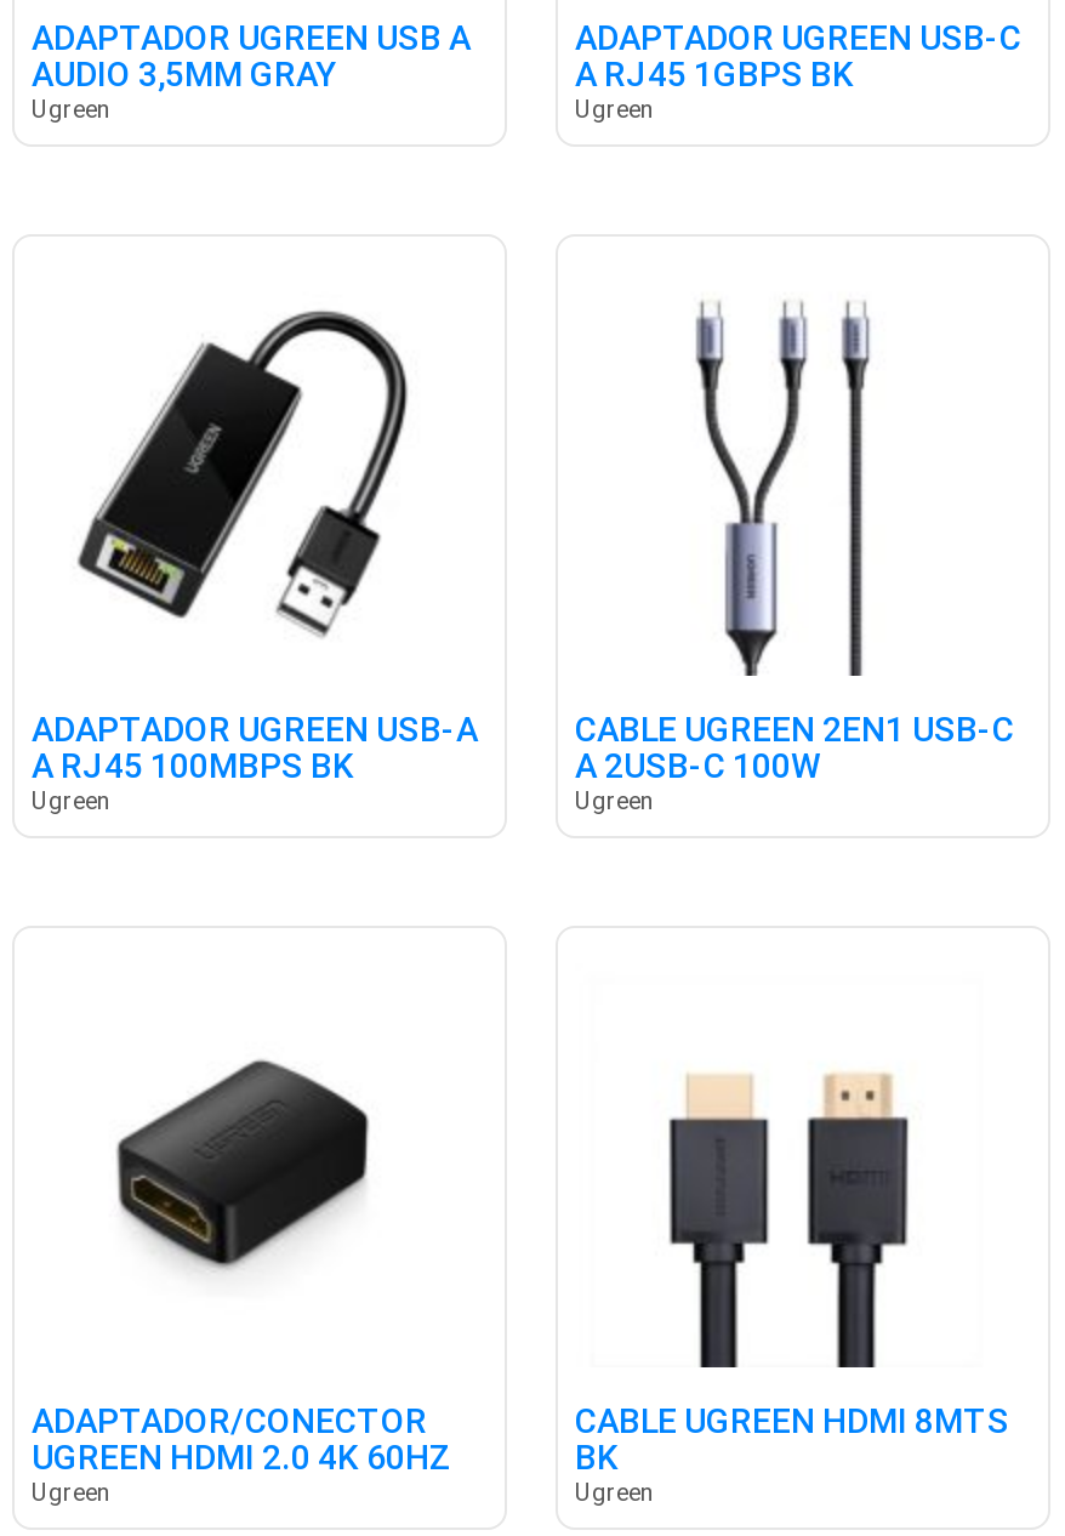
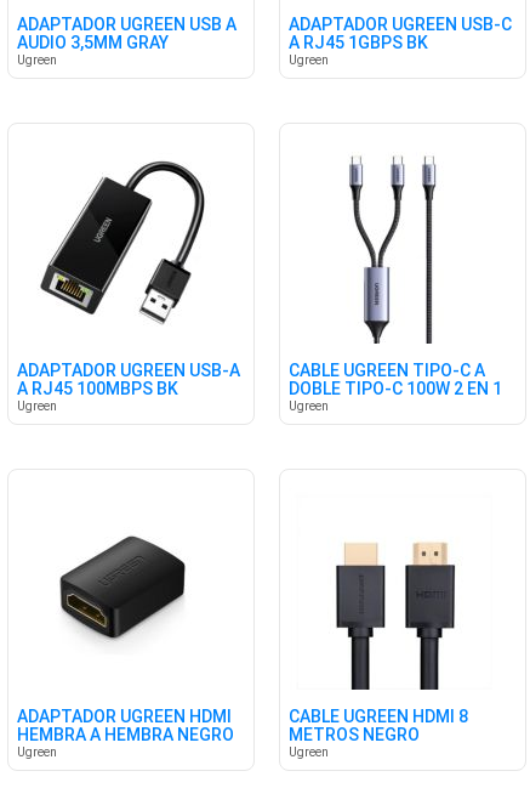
[575,710,1014,785] CABLE UGREEN 2EN1 USB-C | A 2USB-C 100W -> [289,361,502,398] CABLE UGREEN TIPO-C A | DOBLE TIPO-C 100W 2 EN 1
[32,1402,451,1477] ADAPTADOR/CONECTOR | UGREEN HDMI 2.0 4K 60HZ -> [17,707,234,744] ADAPTADOR UGREEN HDMI | HEMBRA A HEMBRA NEGRO
[575,1402,1009,1477] CABLE UGREEN HDMI 8MTS | BK -> [289,707,468,744] CABLE UGREEN HDMI 8 | METROS NEGRO

